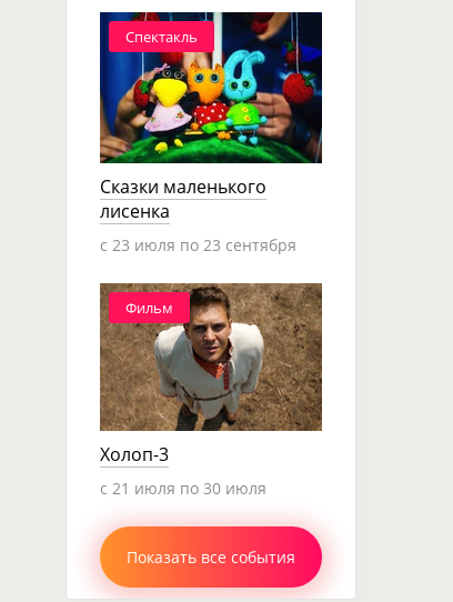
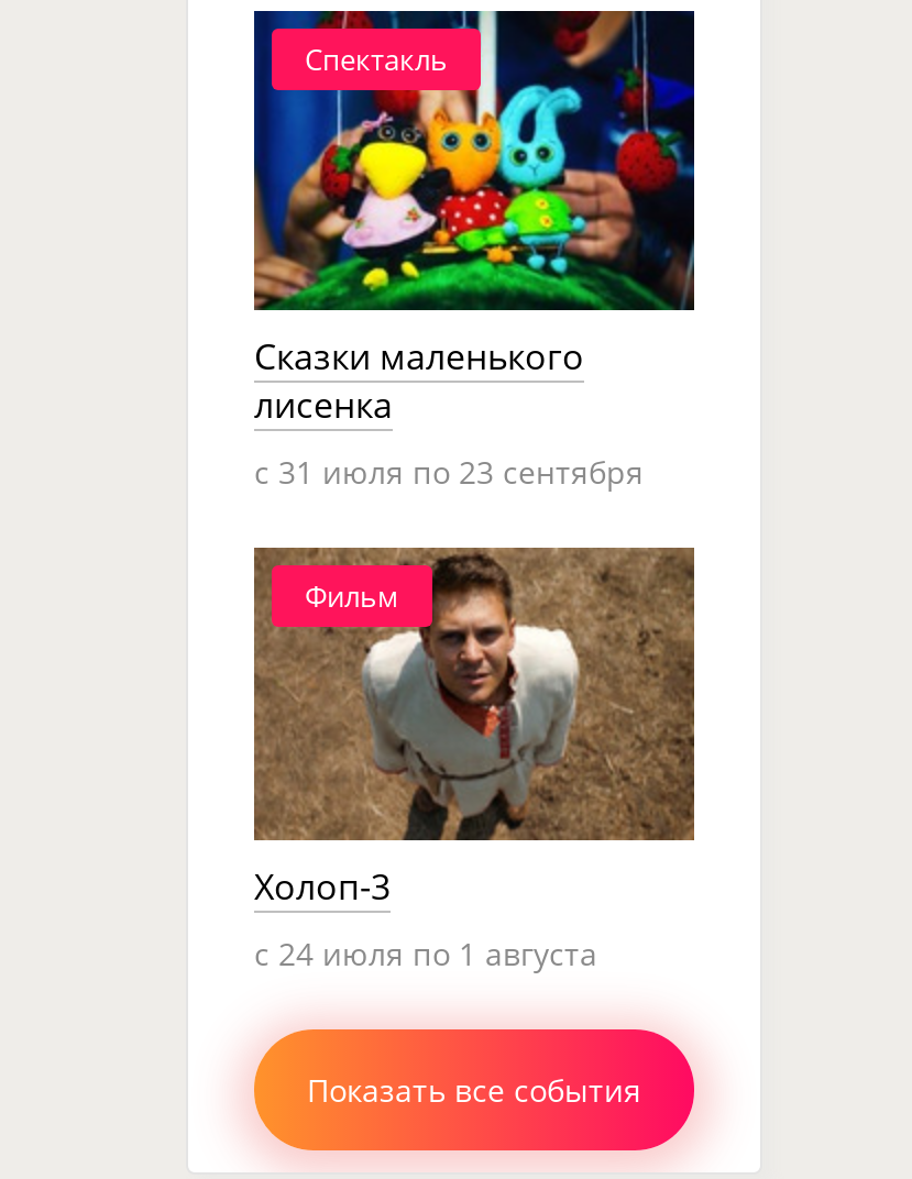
[100,234,296,255] c 23 июля по 23 сентября -> [254,450,644,492] c 31 июля по 23 сентября
[100,477,266,498] c 21 июля по 30 июля -> [254,932,597,974] c 24 июля по 1 августа

